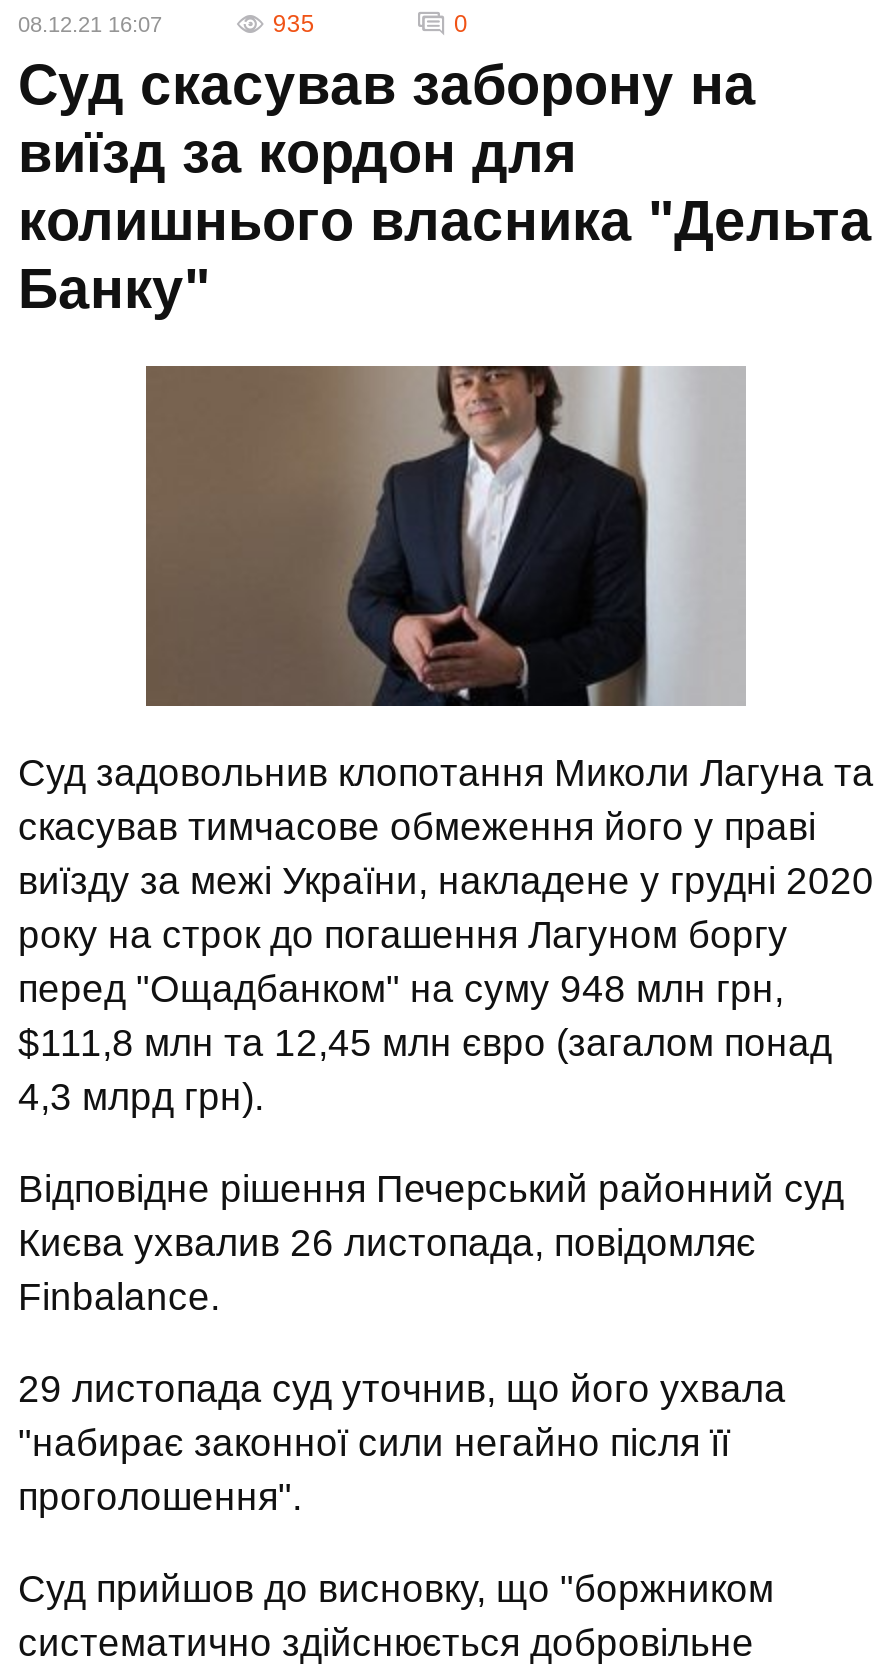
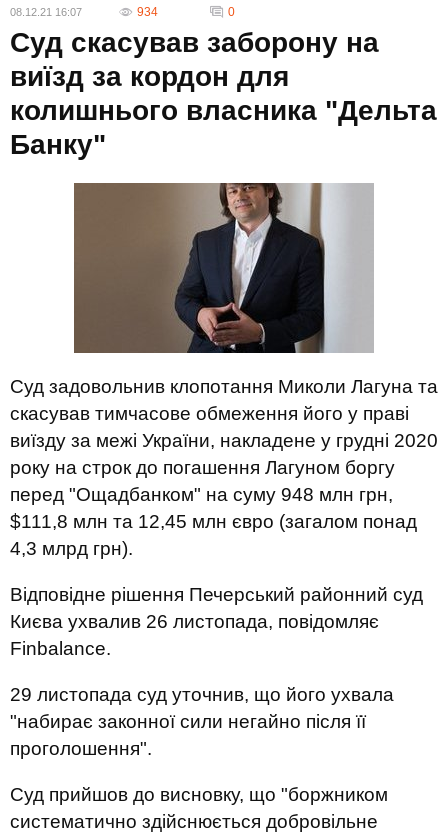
[273,10,315,38] 935 -> [137,5,158,19] 934

